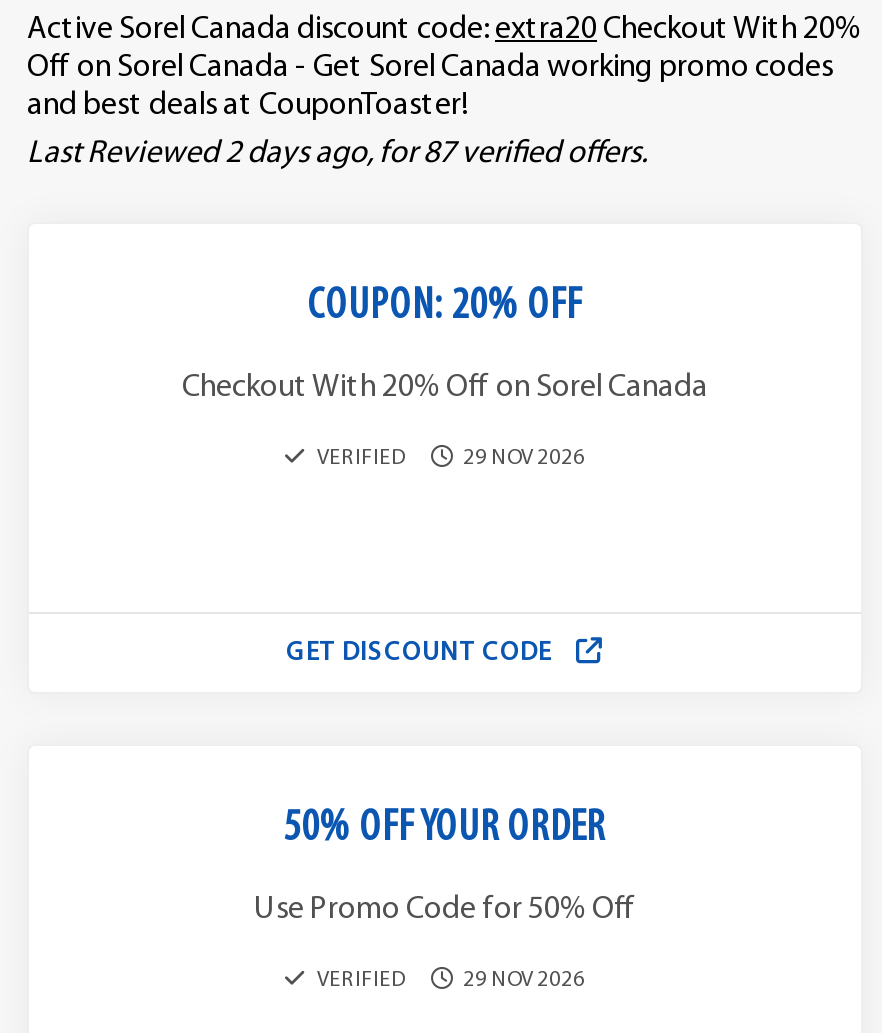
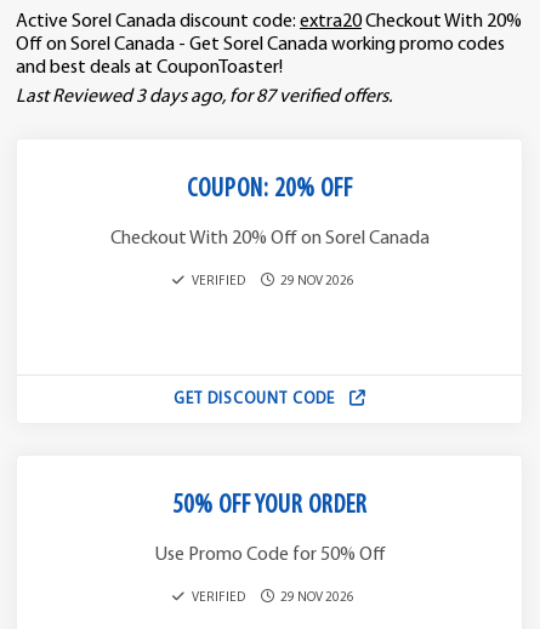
[27,138,647,170] Last Reviewed 2 days ago, for 87 verified offers. -> [16,87,392,106] Last Reviewed 3 days ago, for 87 verified offers.

